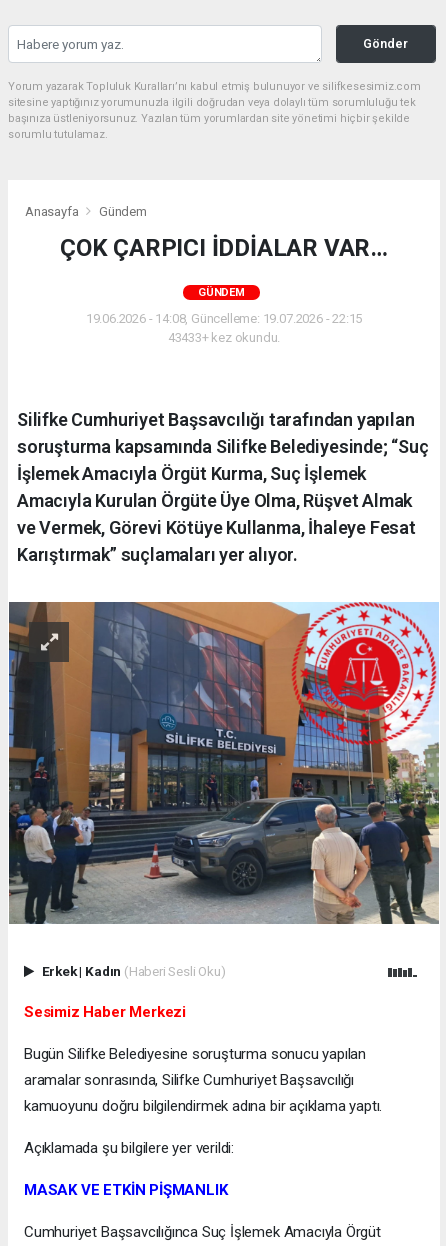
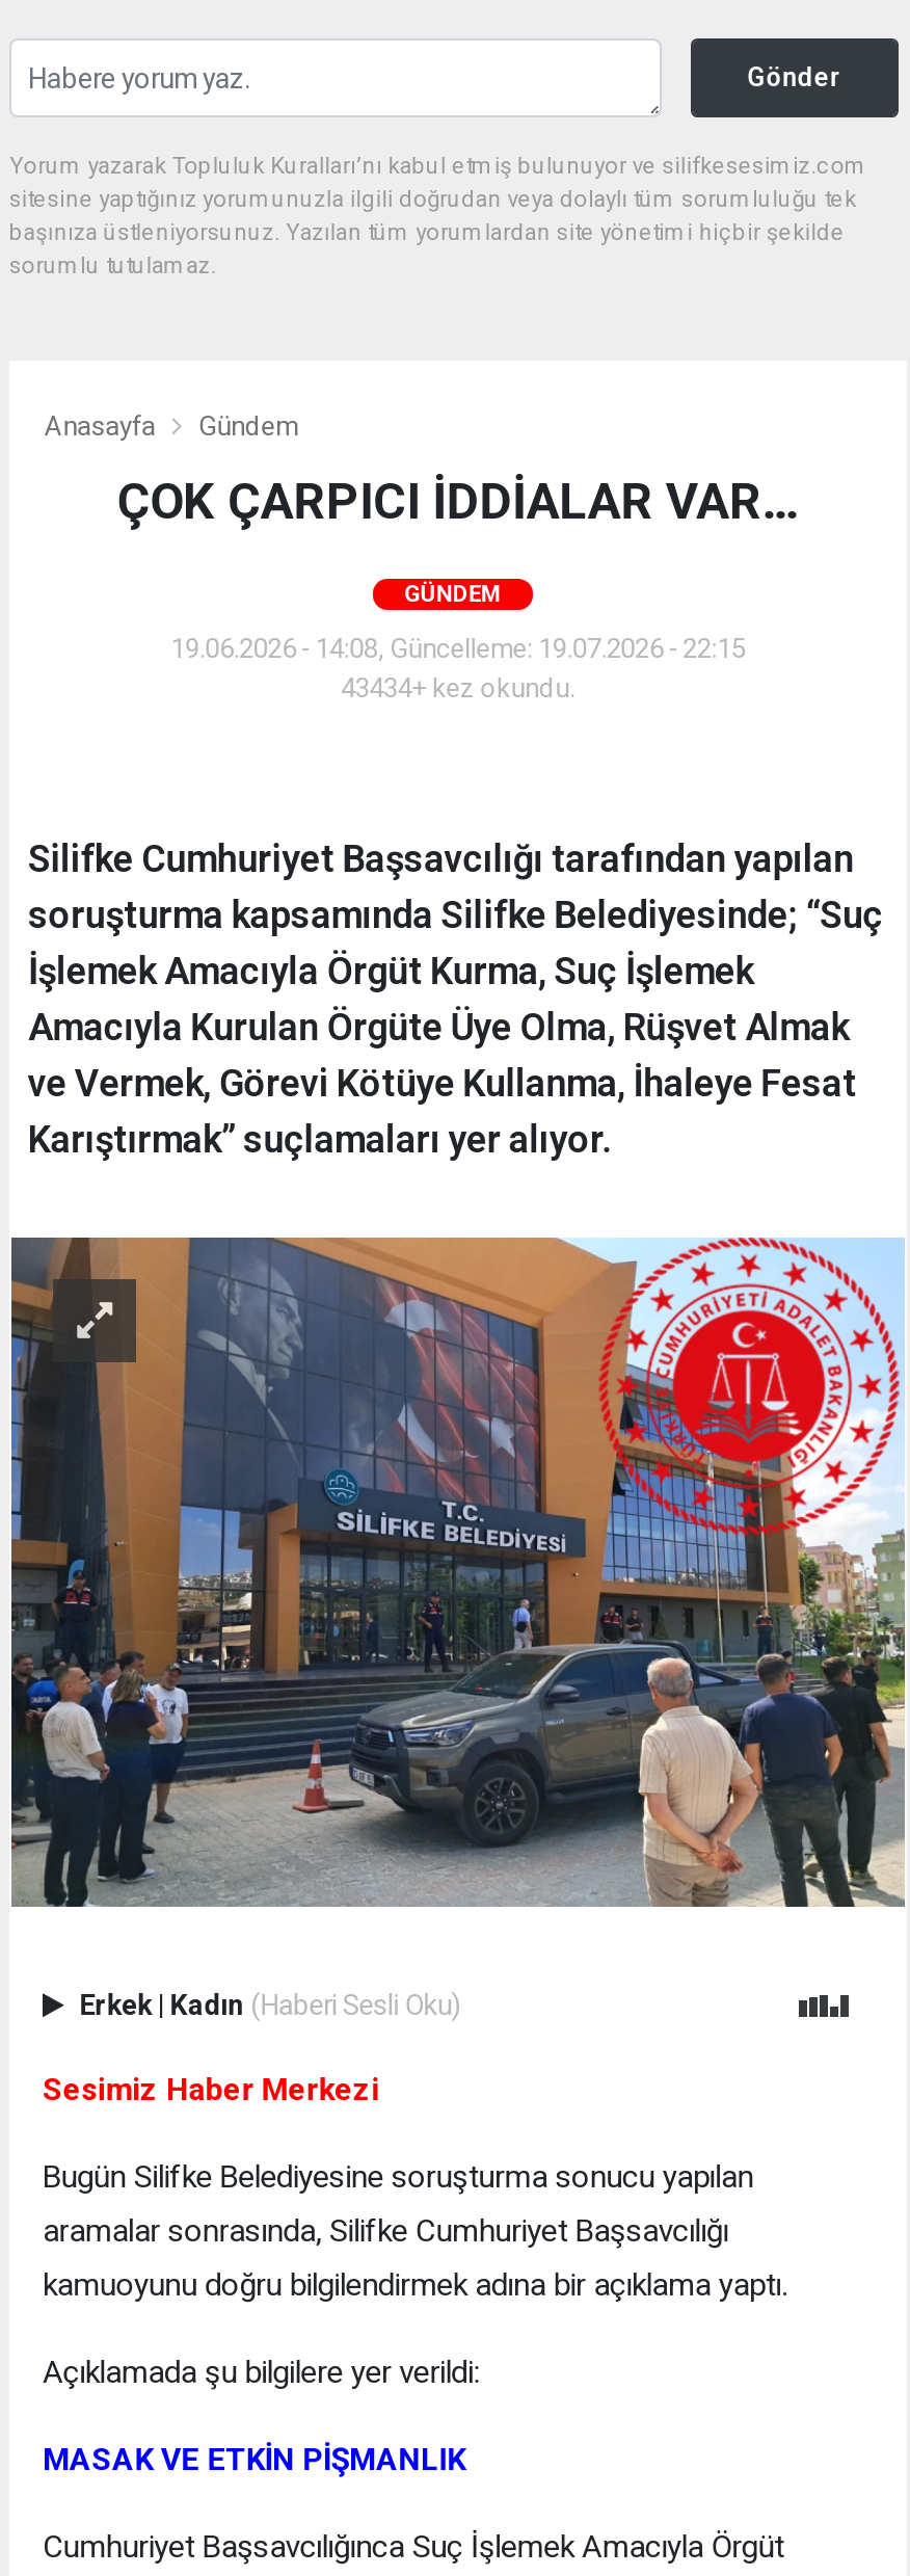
[168,330,280,345] 43433+ kez okundu. -> [341,672,575,703] 43434+ kez okundu.

